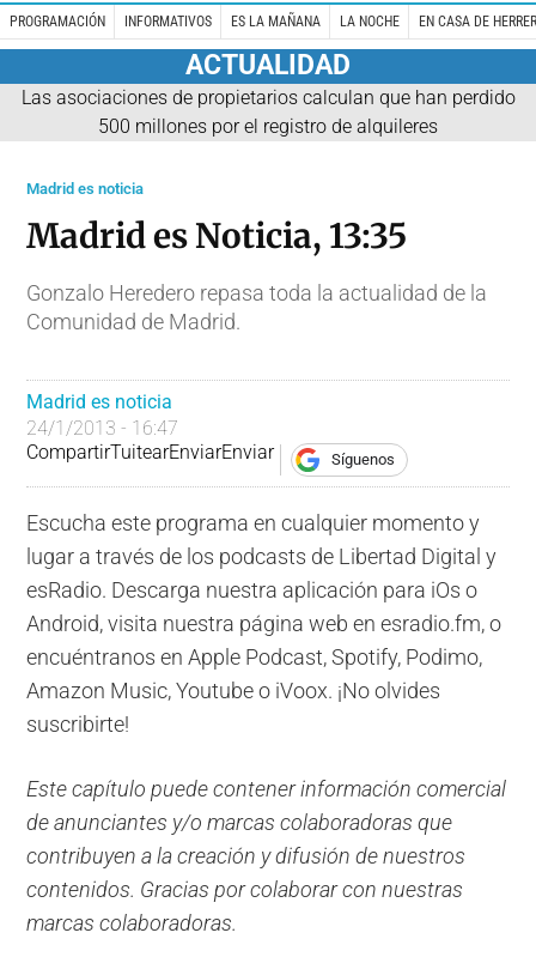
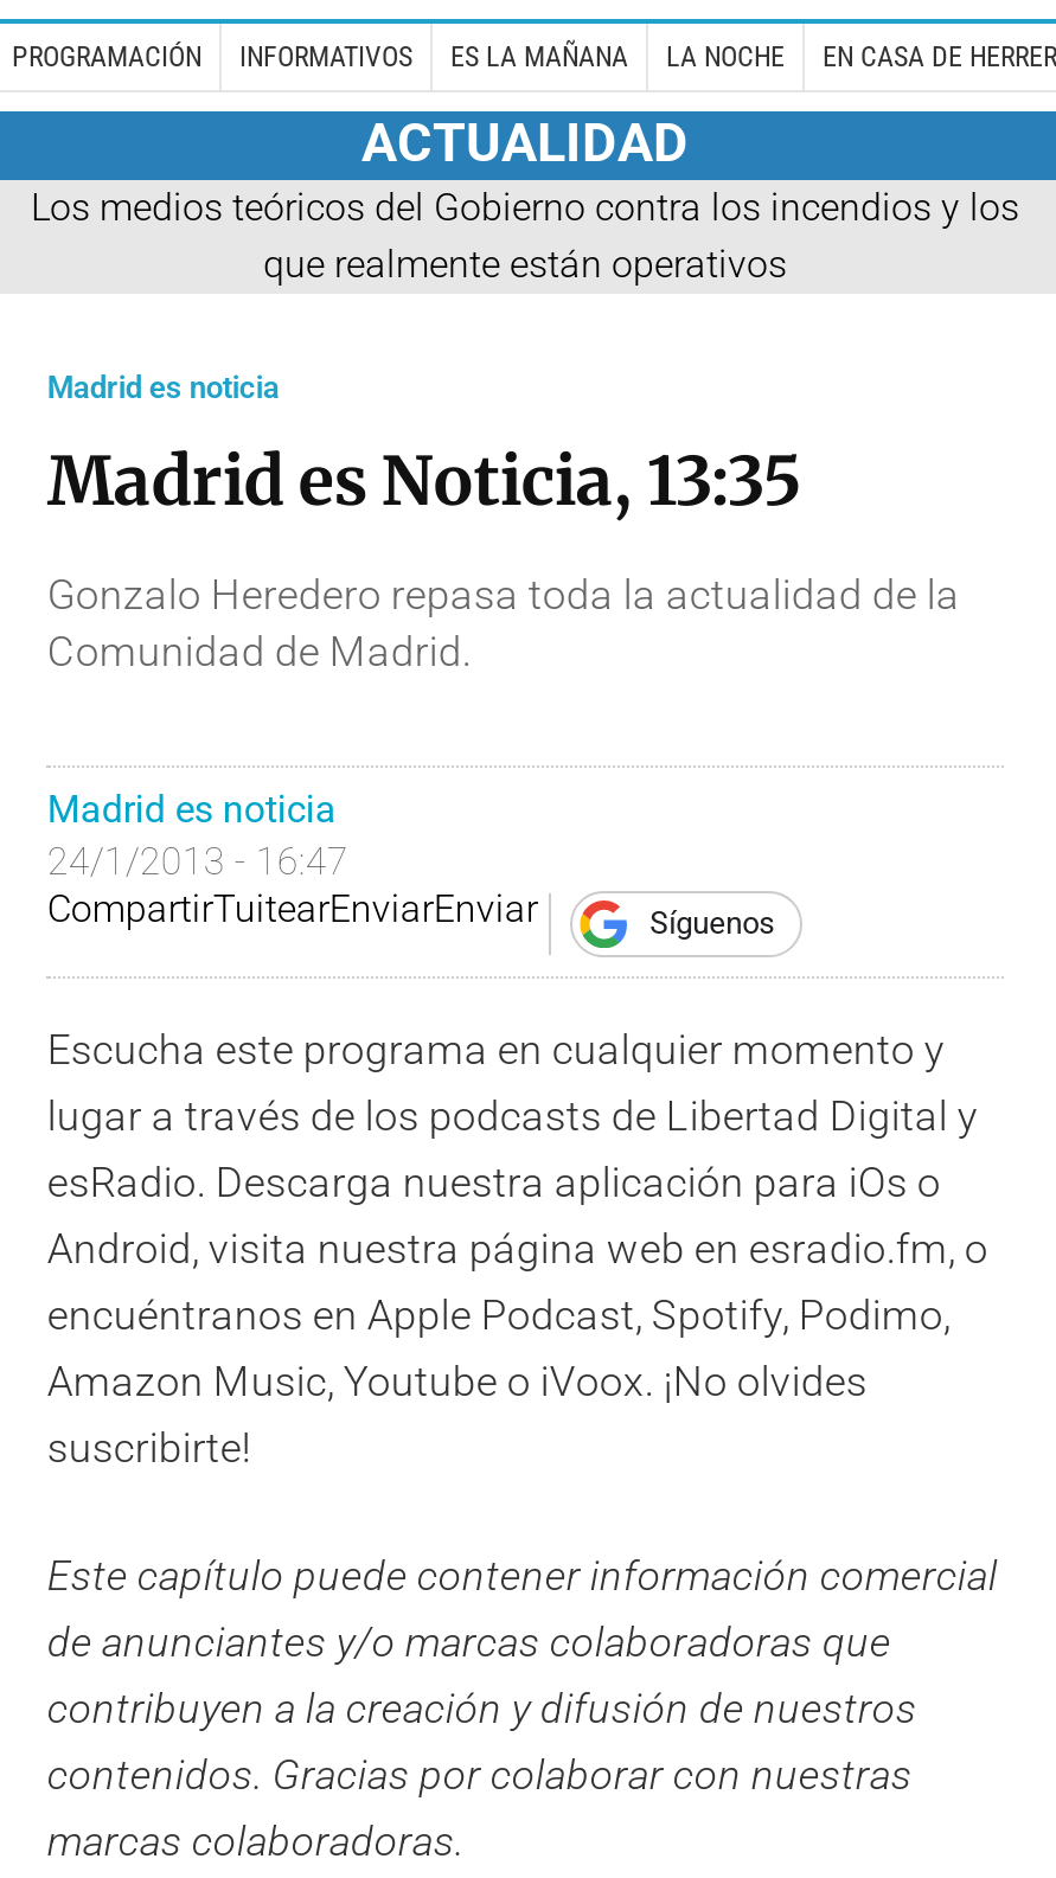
[21,86,515,137] Las asociaciones de propietarios calculan que han perdido | 500 millones por el registro de alquileres -> [31,184,1019,286] Los medios teóricos del Gobierno contra los incendios y los | que realmente están operativos

